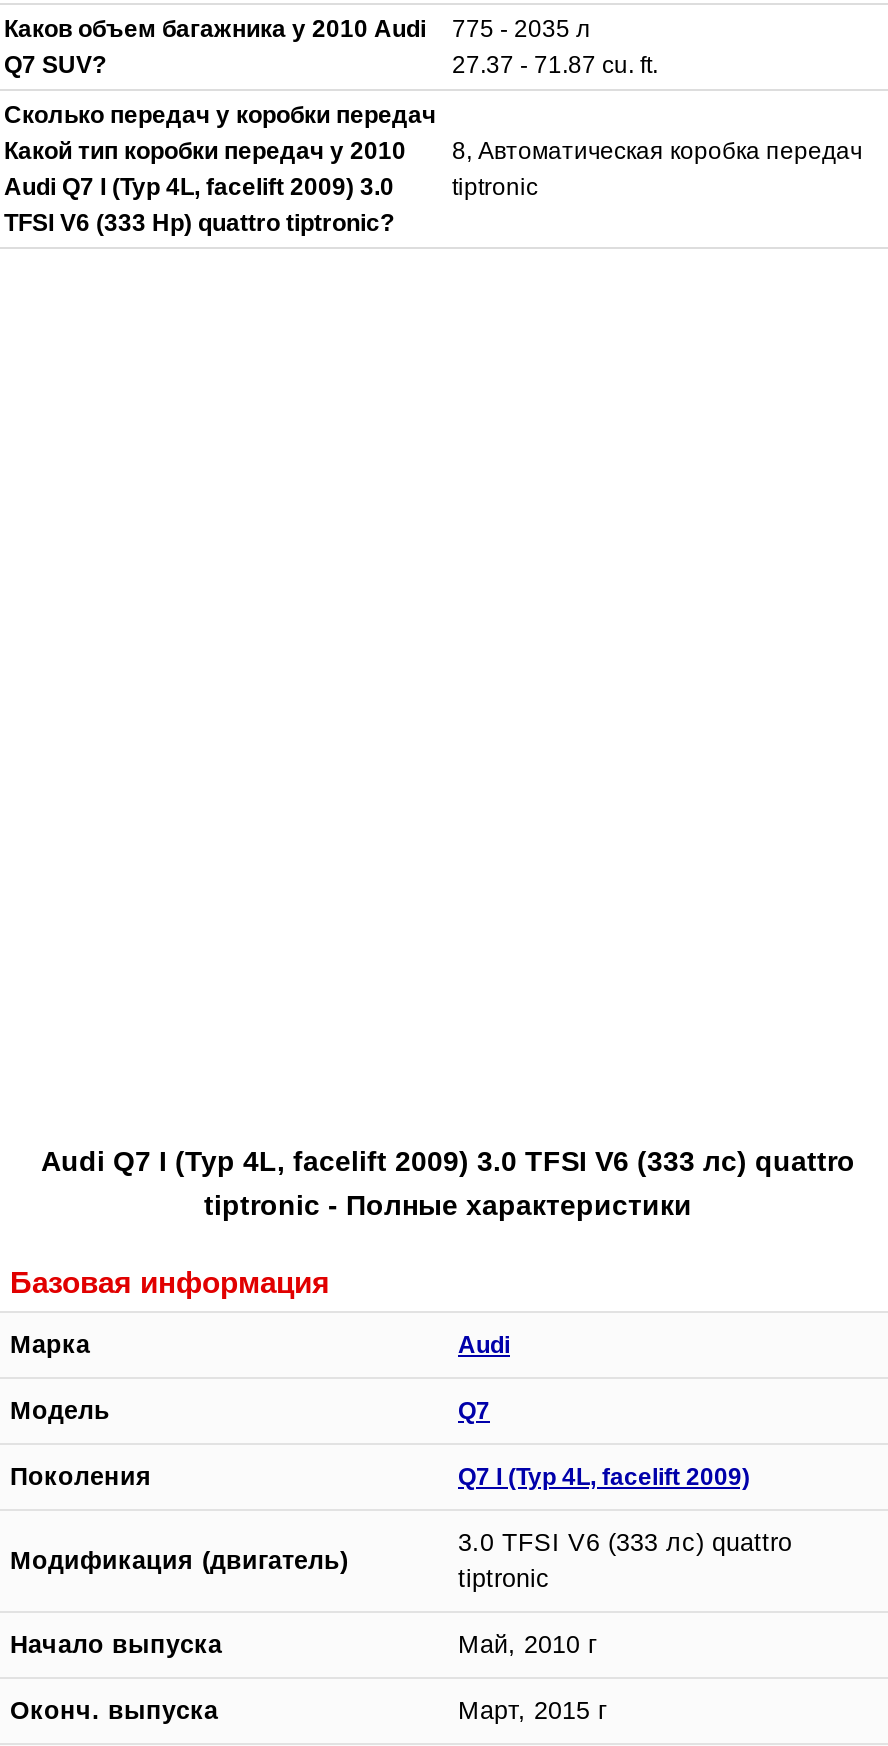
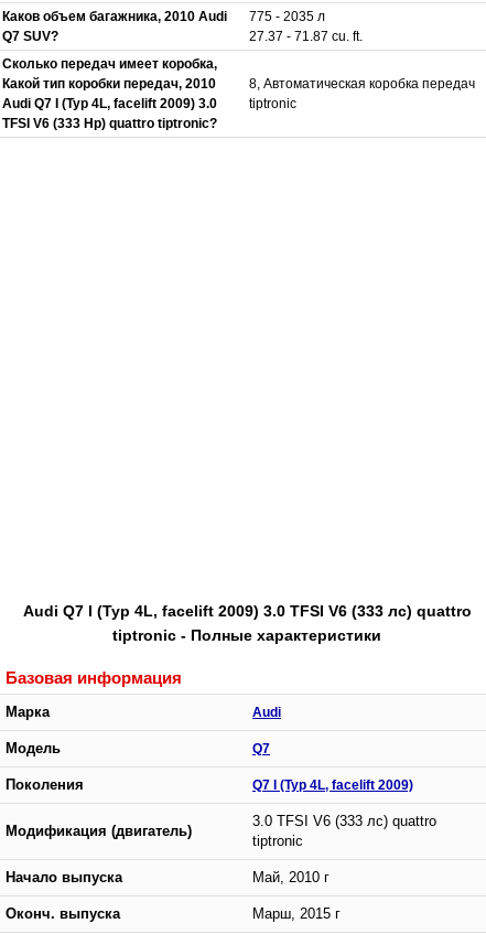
[4,14,426,42] Каков объем багажника у 2010 Audi -> [2,8,227,24] Каков объем багажника, 2010 Audi
[4,100,436,164] Сколько передач у коробки передач | Какой тип коробки передач у 2010 -> [2,56,217,91] Сколько передач имеет коробка, | Какой тип коробки передач, 2010
[458,1696,608,1724] Март, 2015 г -> [252,906,341,922] Марш, 2015 г

